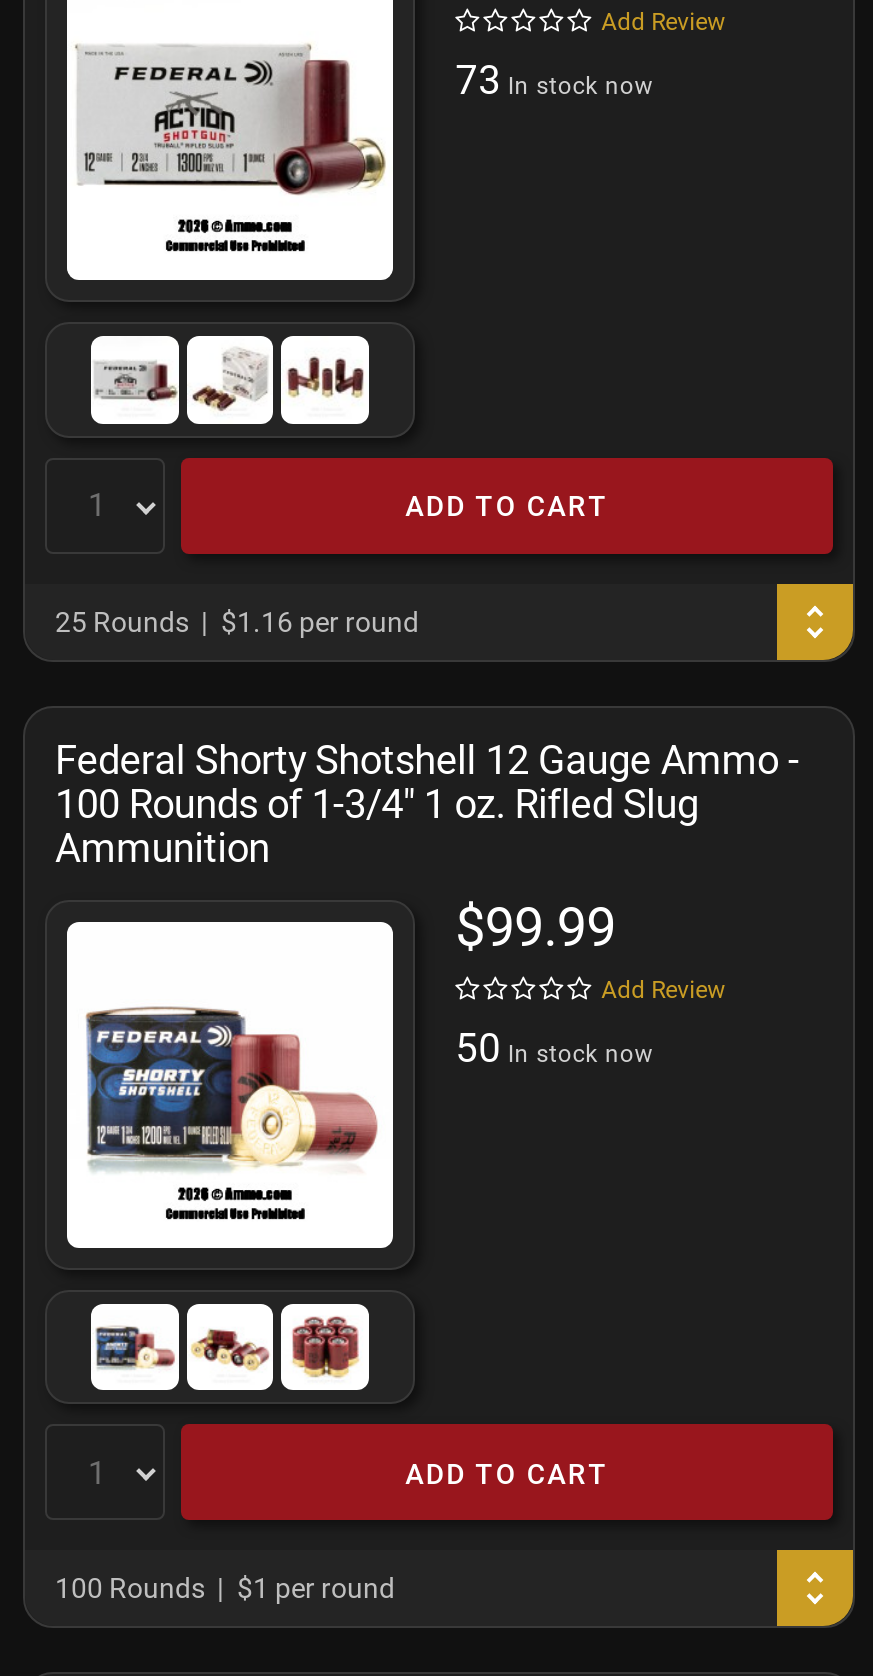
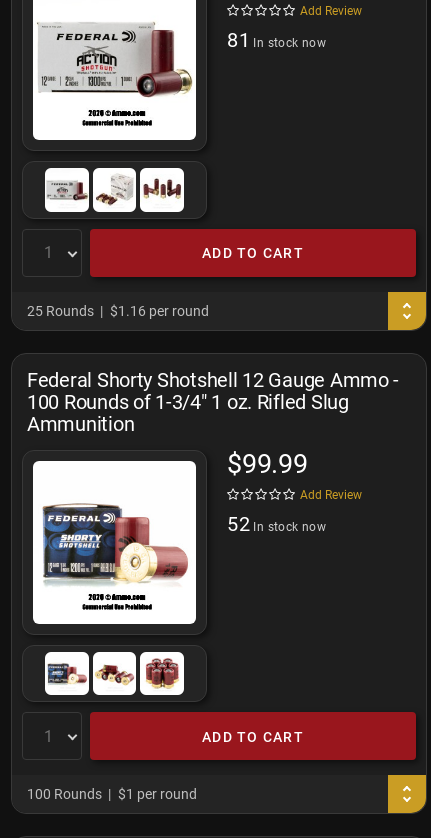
[455,56,653,104] 73 In stock now -> [227,28,326,52] 81 In stock now
[455,1023,653,1071] 50 In stock now -> [227,512,326,536] 52 In stock now

